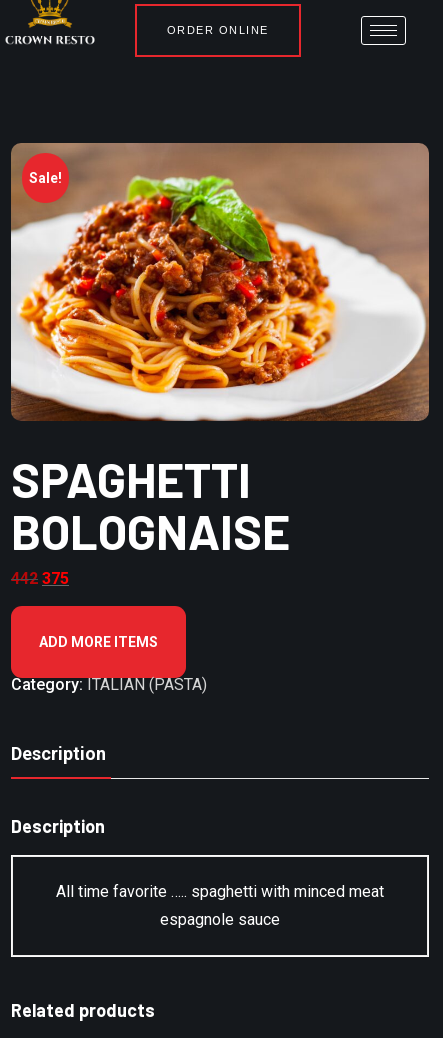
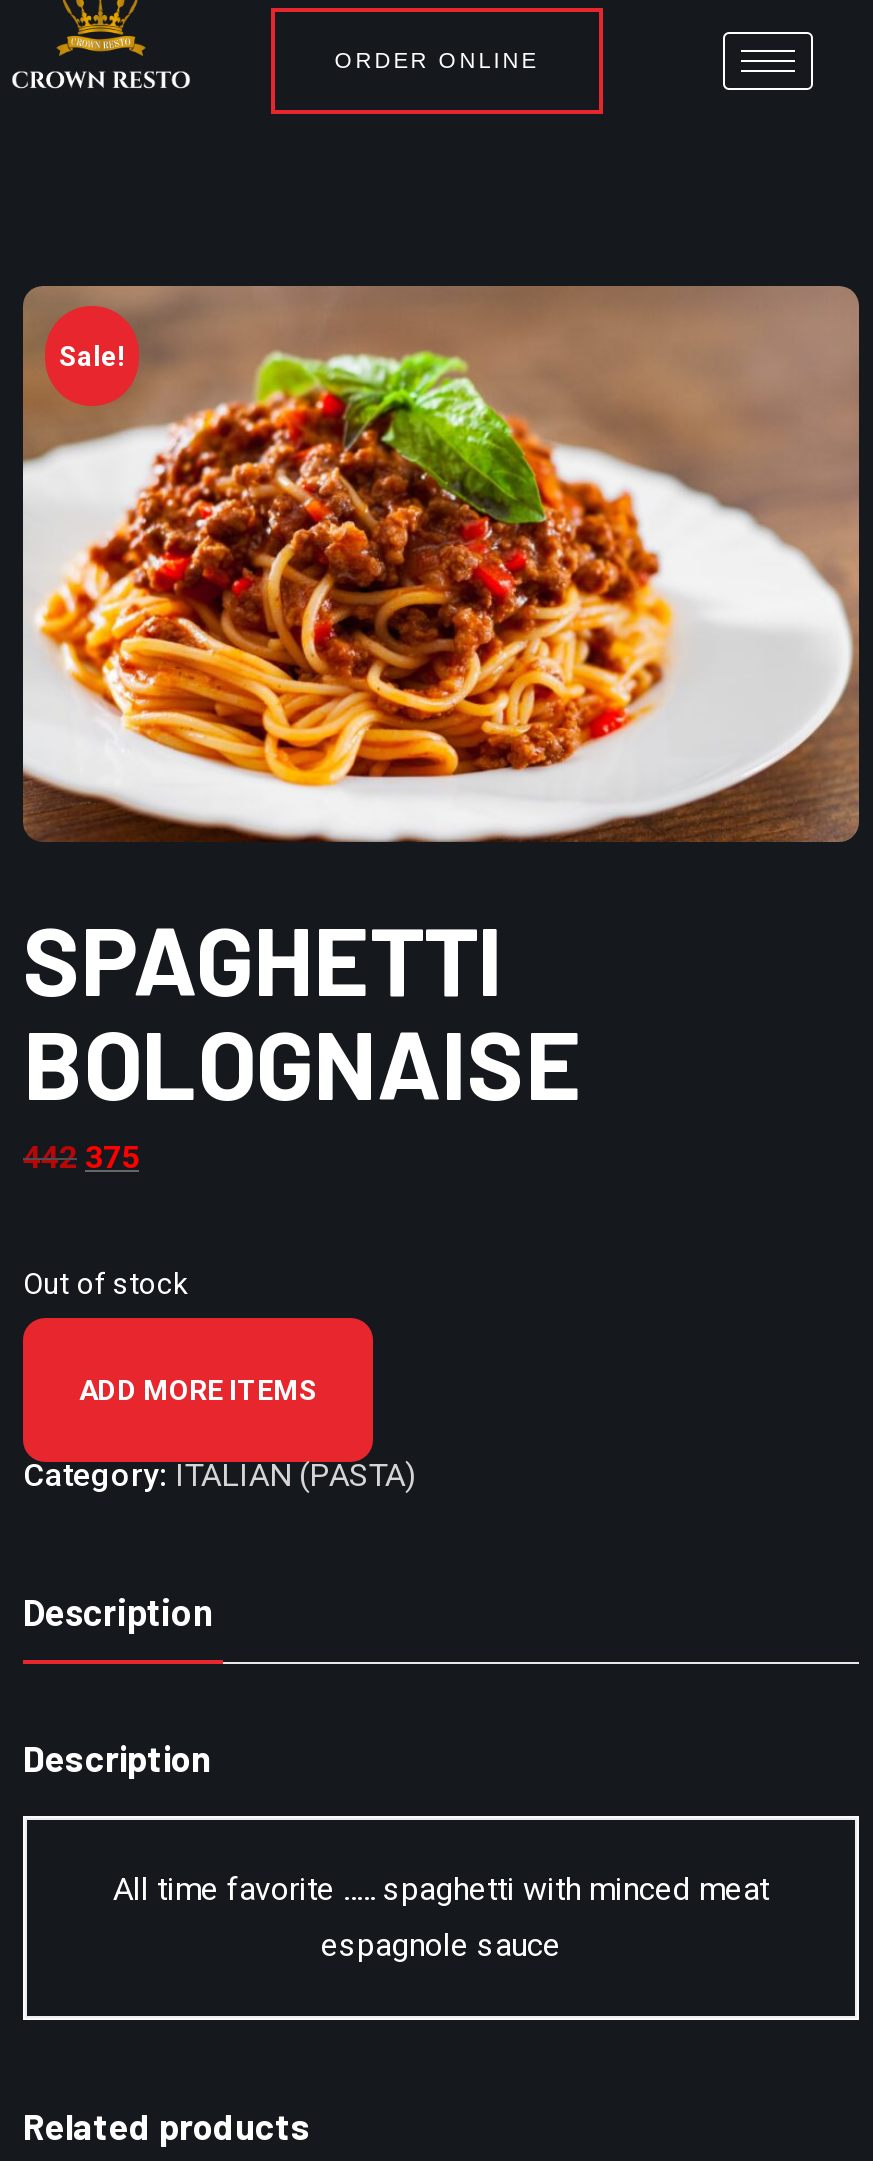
none -> [23,1266,187,1302] Out of stock

